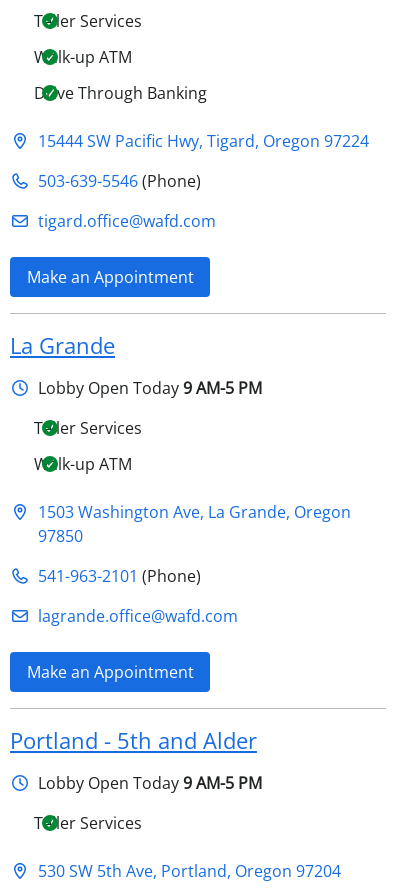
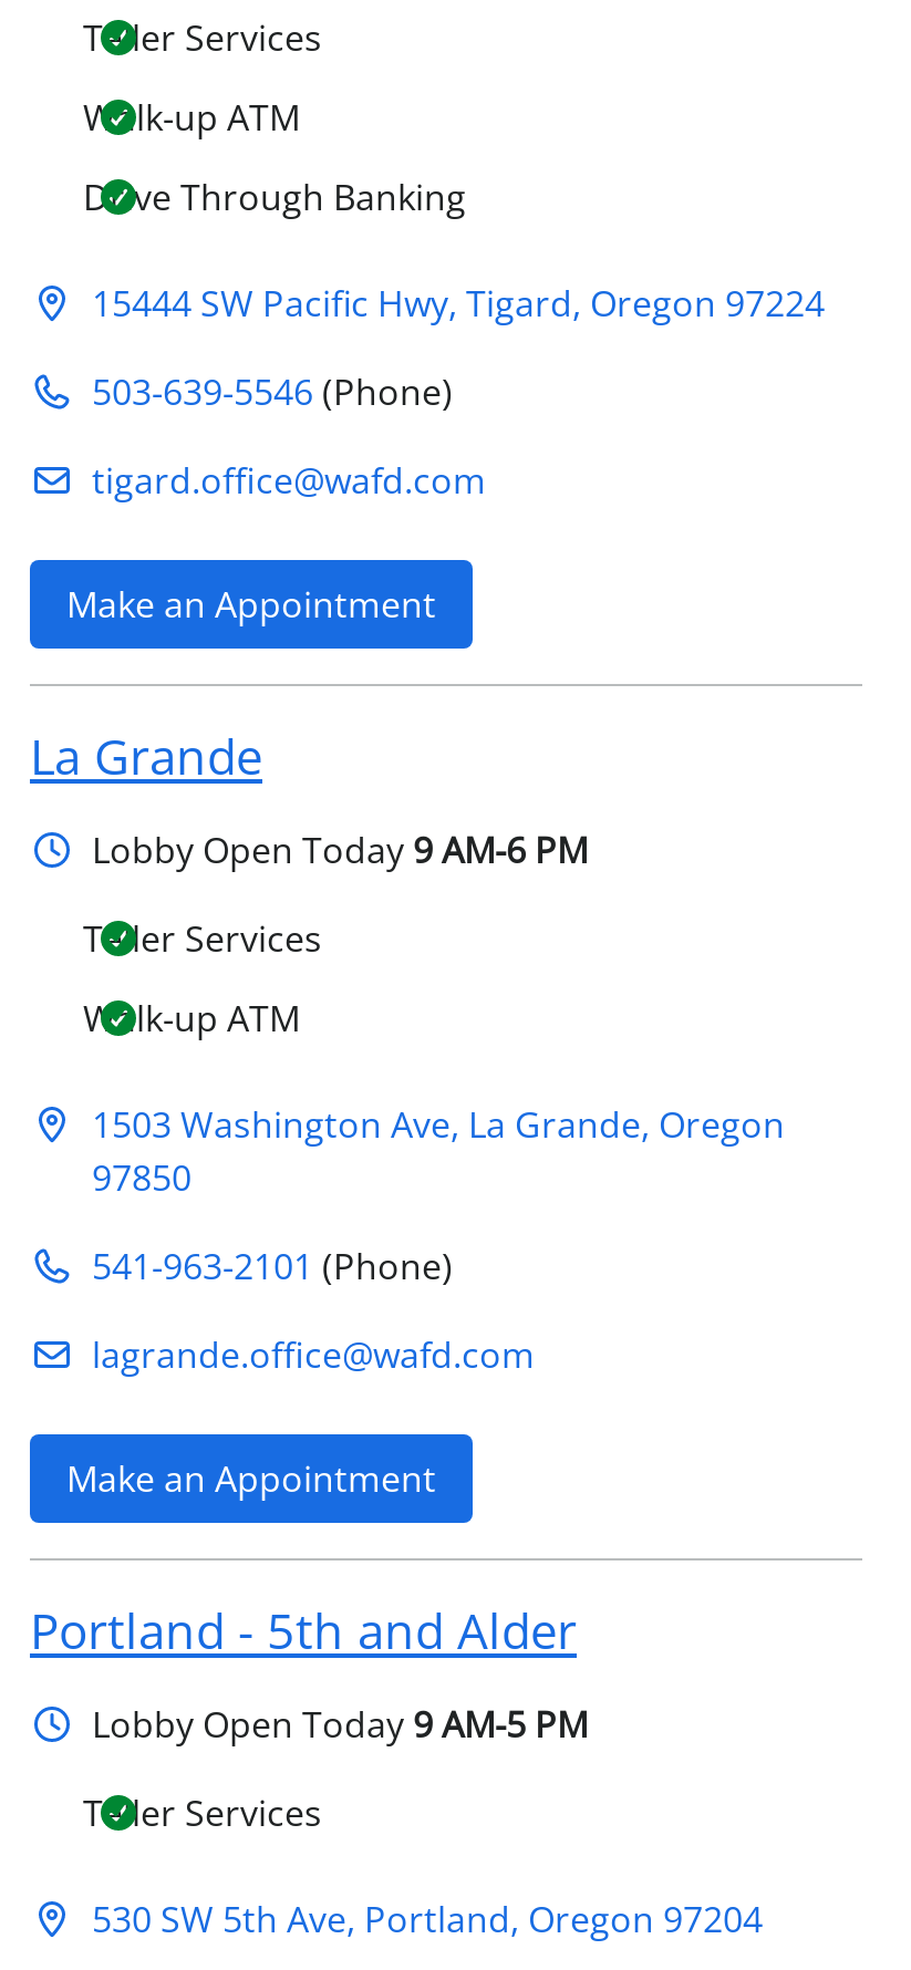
[38,377,262,399] Lobby Open Today 9 AM-5 PM -> [92,826,588,874] Lobby Open Today 9 AM-6 PM

